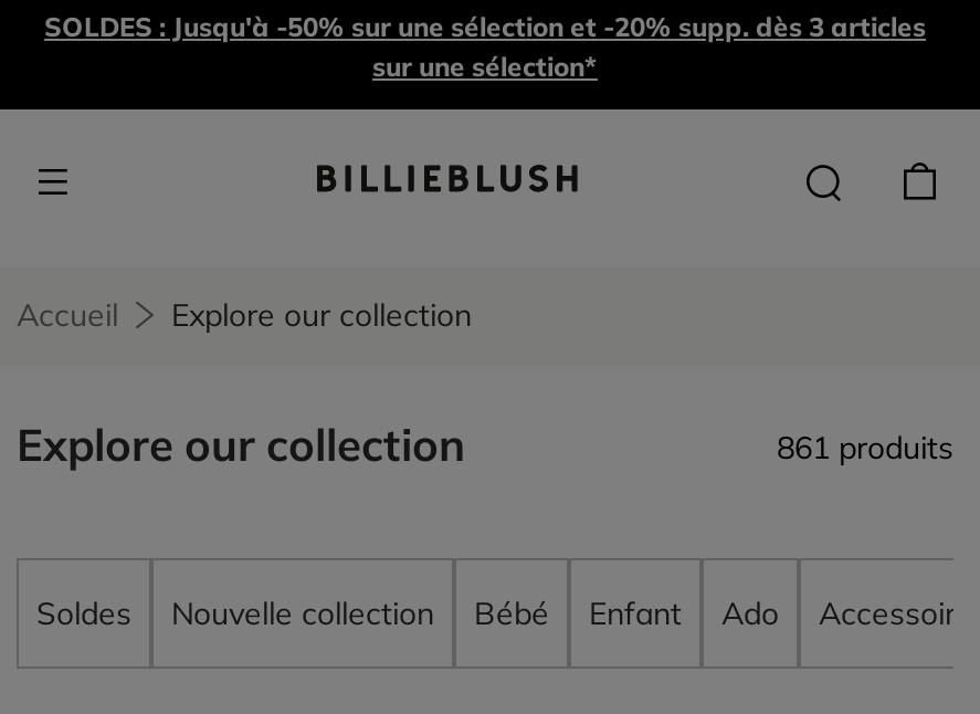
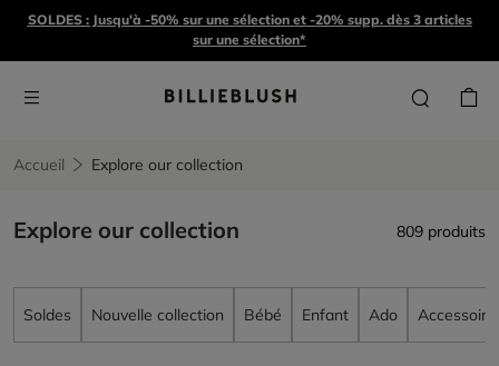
[777,428,953,468] 861 produits -> [397,221,486,241] 809 produits

